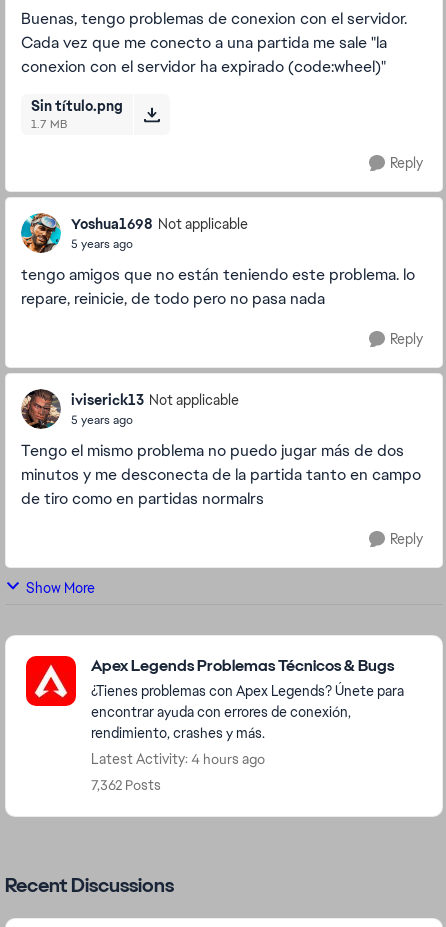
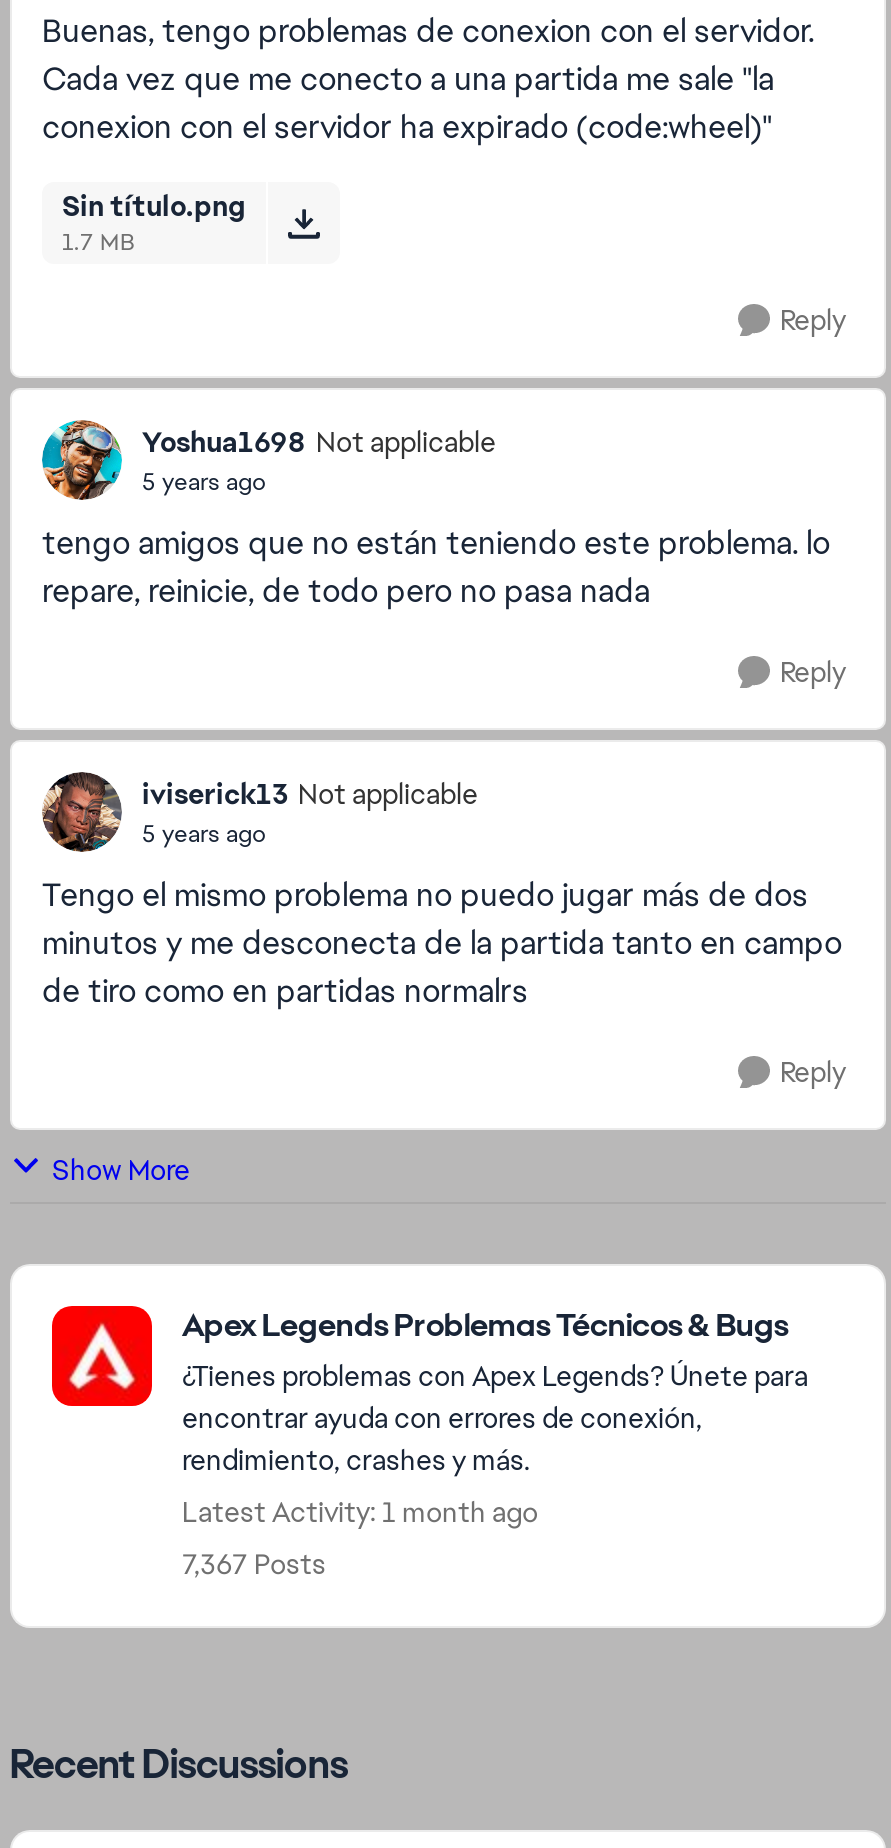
[91,750,265,768] Latest Activity: 4 hours ago -> [182,1494,538,1530] Latest Activity: 1 month ago
[91,776,161,794] 7,362 Posts -> [182,1546,326,1582] 7,367 Posts

